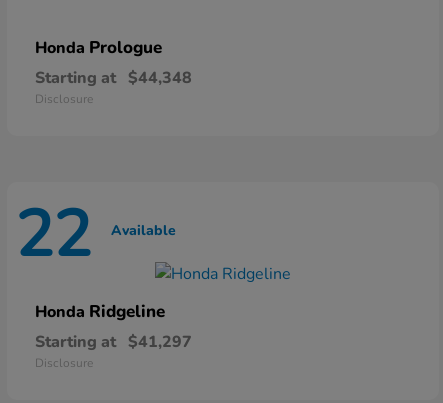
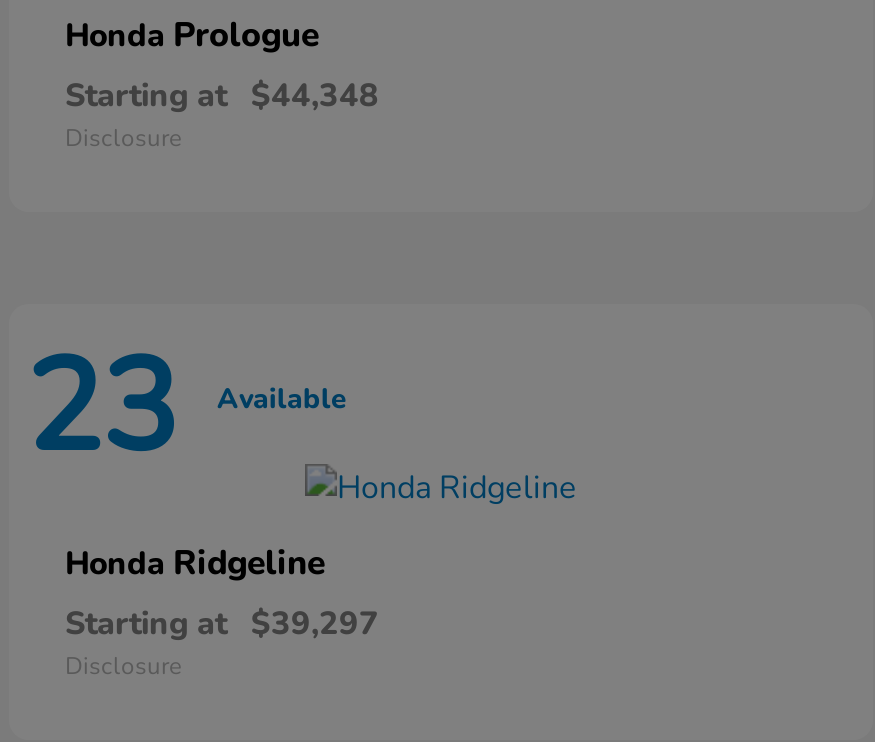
[15,191,176,279] 22 Available -> [25,321,347,497] 23 Available
[35,331,192,353] Starting at $41,297 -> [65,602,379,646] Starting at $39,297

